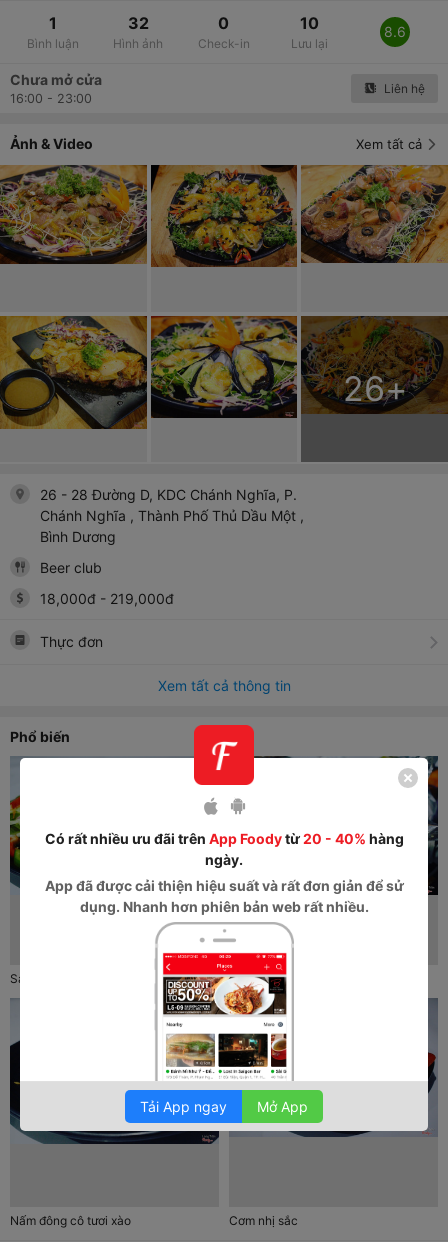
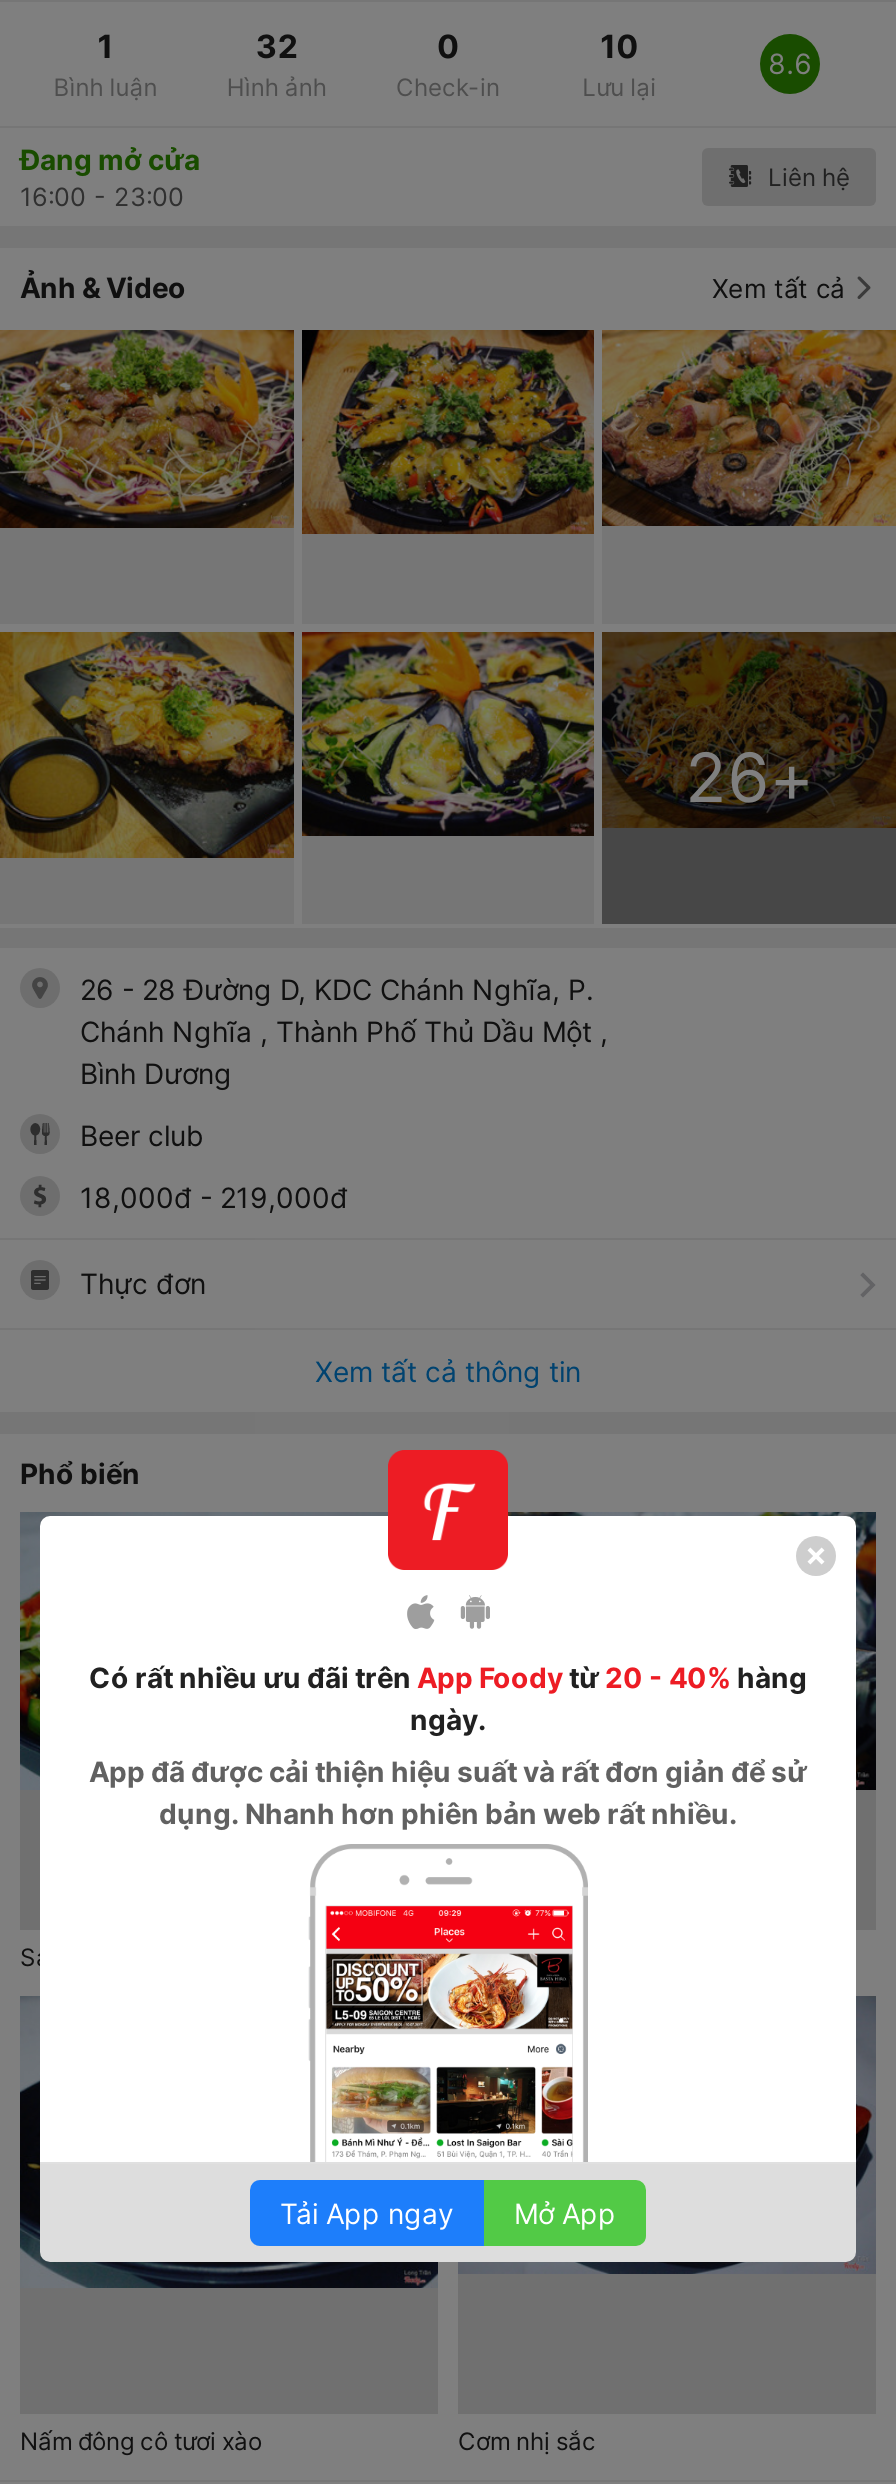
[10,71,102,88] Chưa mở cửa -> [20,142,200,176] Đang mở cửa

